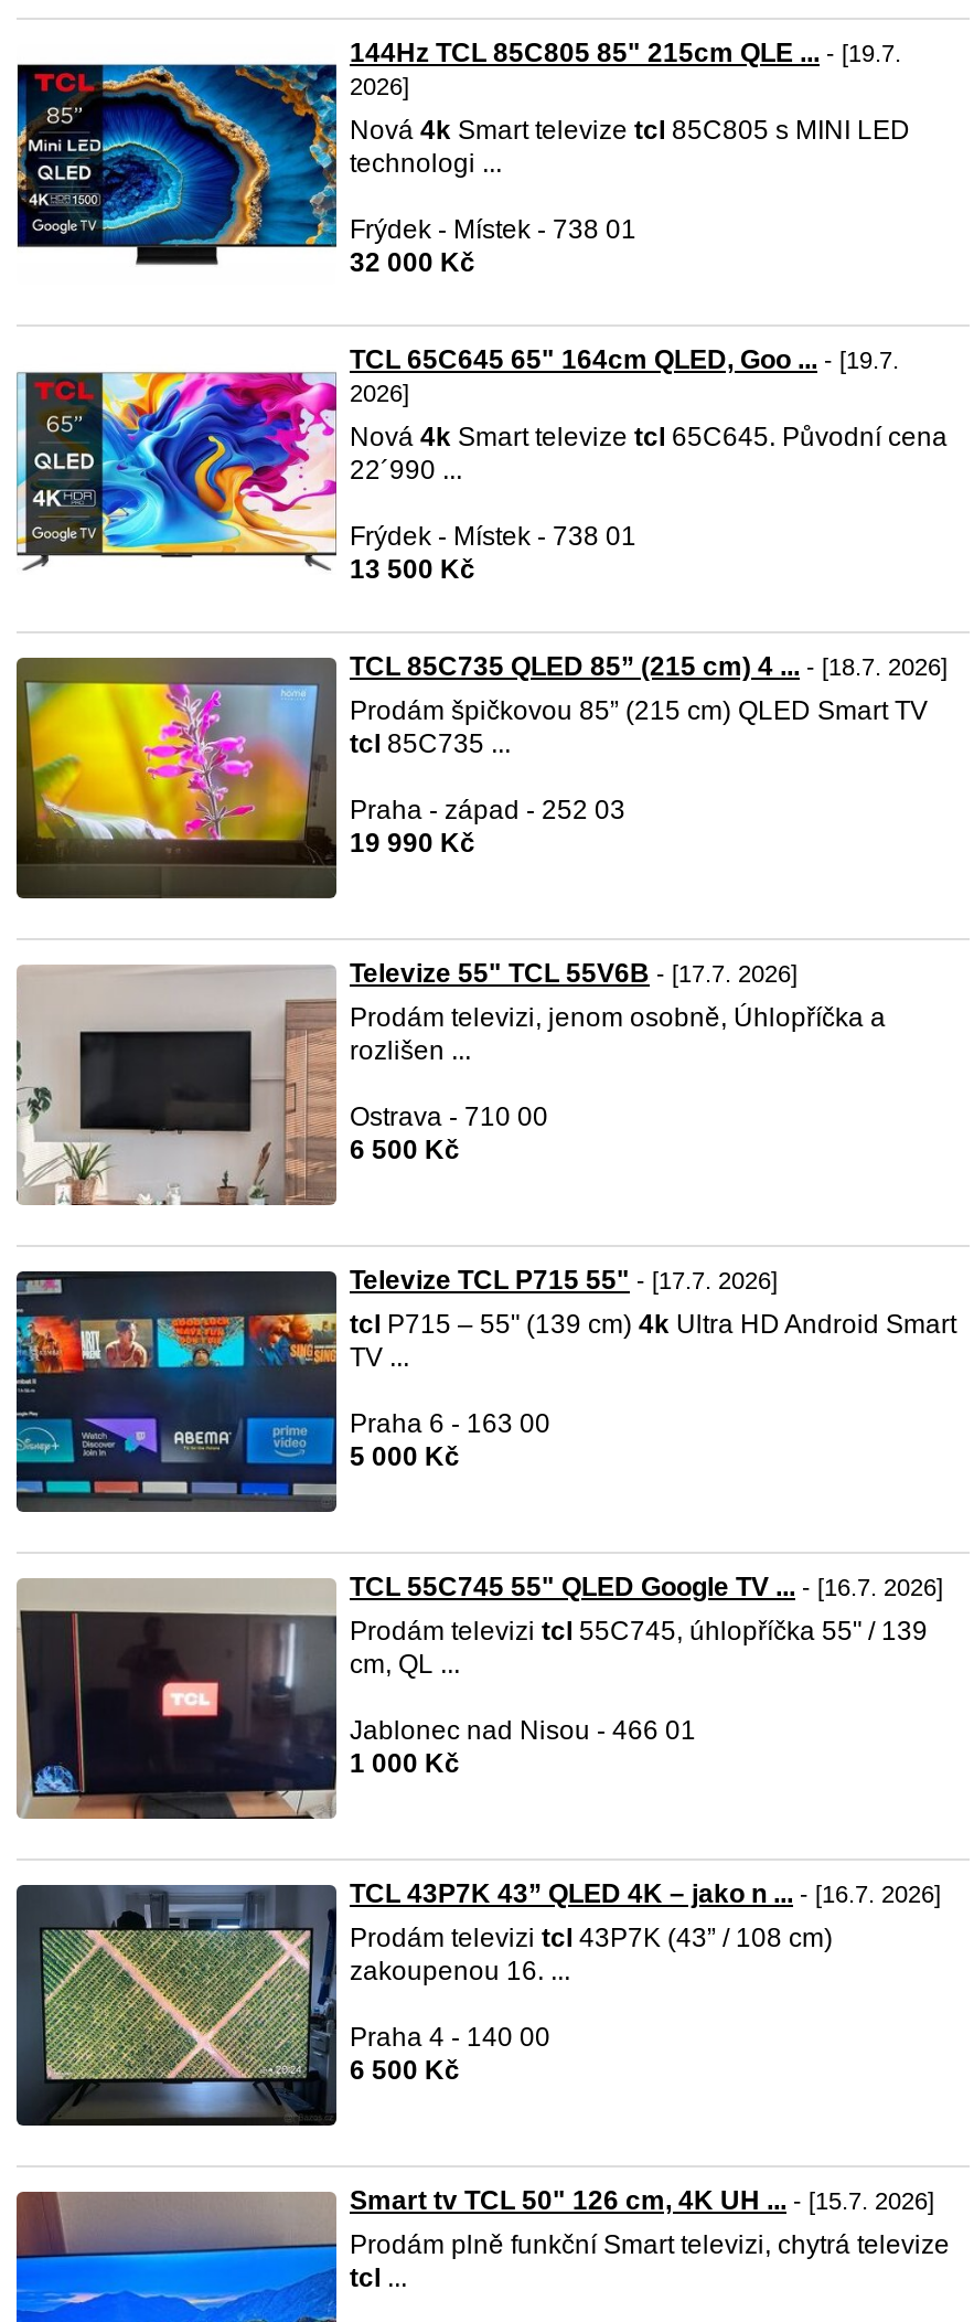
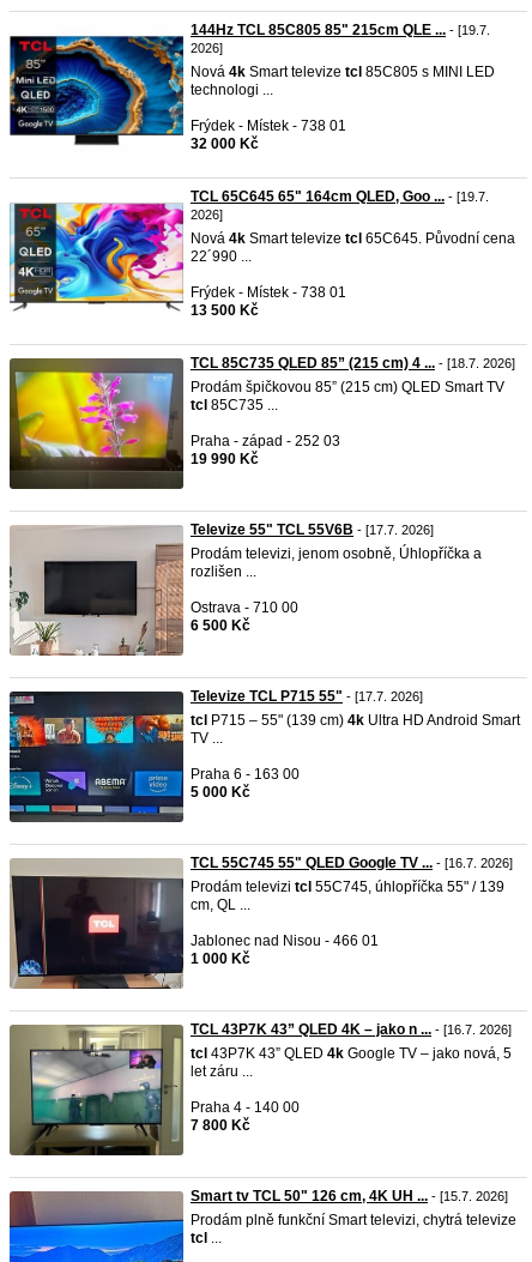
[17,1883,833,2123] [image] | Prodám televizi tcl 43P7K (43” / 108 cm) | zakoupenou 16. ... -> [10,1025,512,1155] [image] | tcl 43P7K 43” QLED 4k Google TV – jako nová, 5 | let záru ...
[350,2055,460,2086] 6 500 Kč -> [191,1117,250,1134] 7 800 Kč

